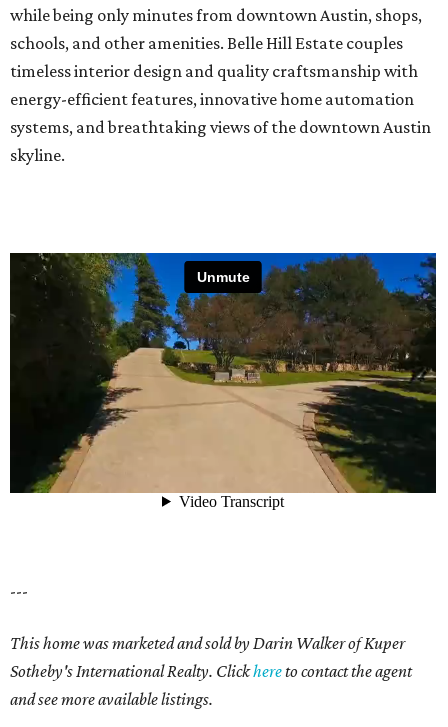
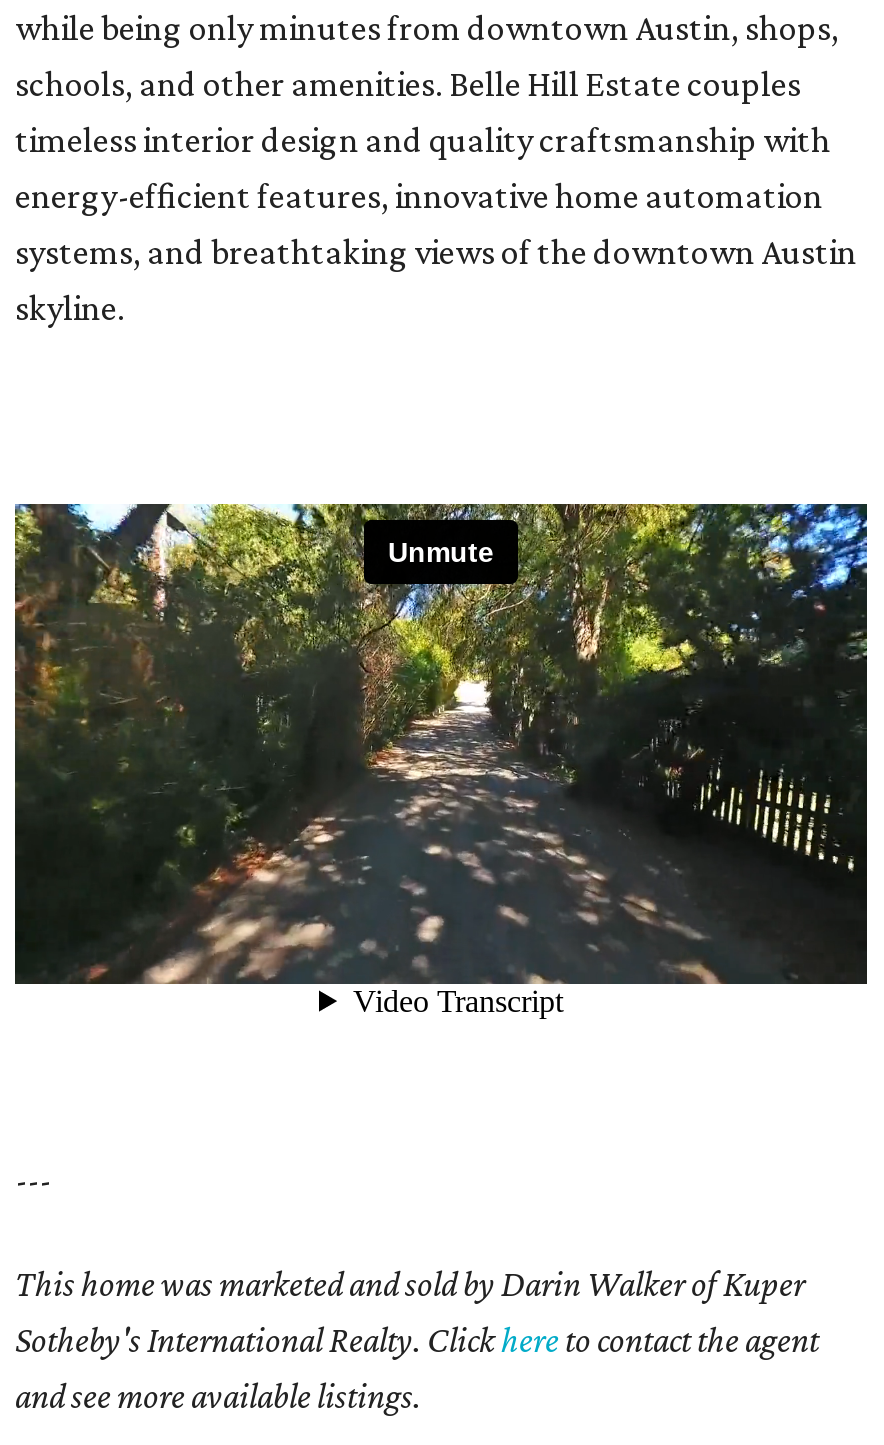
[9,252,437,494] [image] -> [13,502,869,986] [image]

